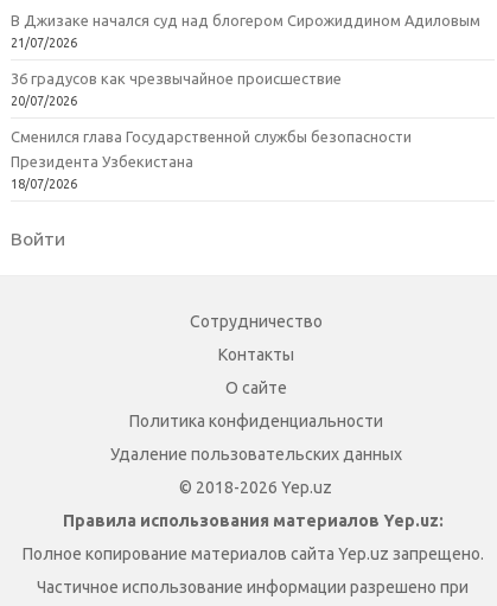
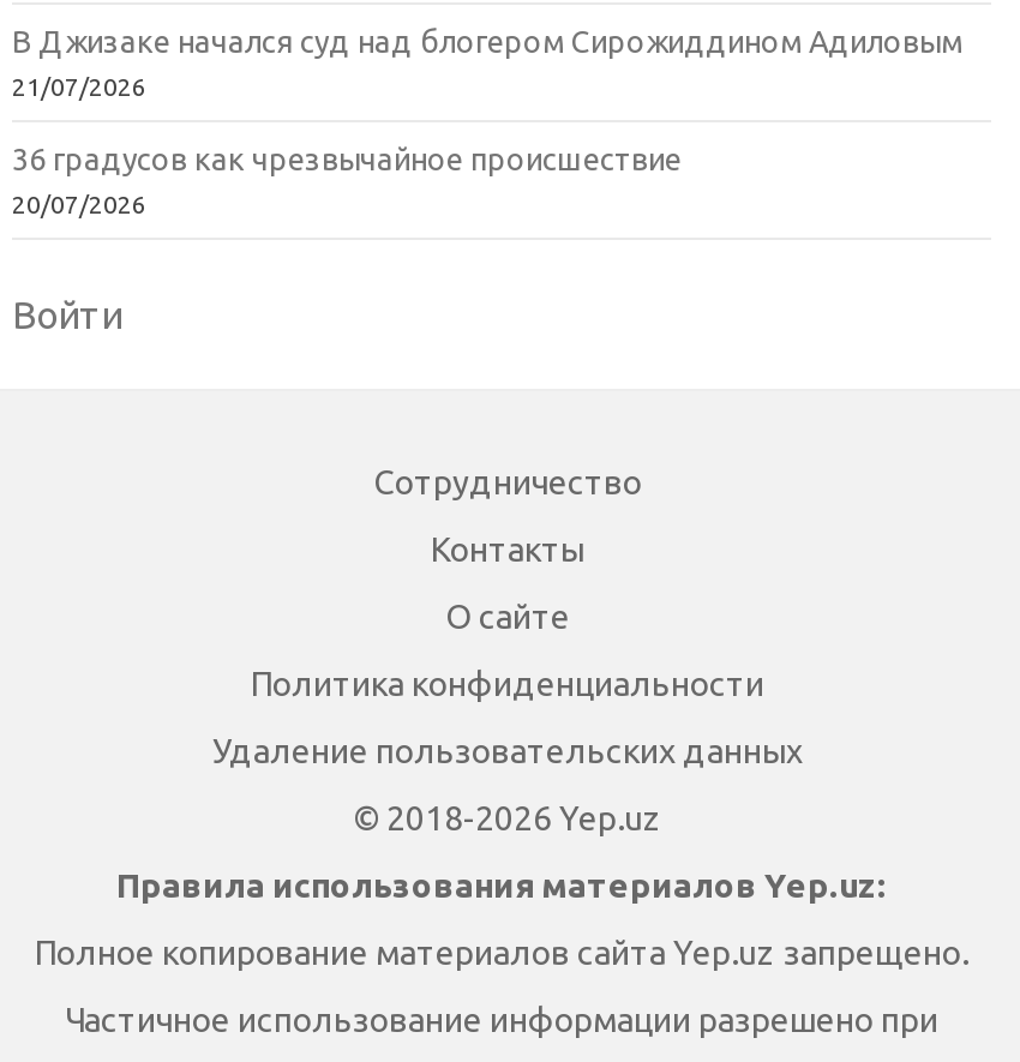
[11,128,412,190] Сменился глава Государственной службы безопасности | Президента Узбекистана | 18/07/2026 -> none

